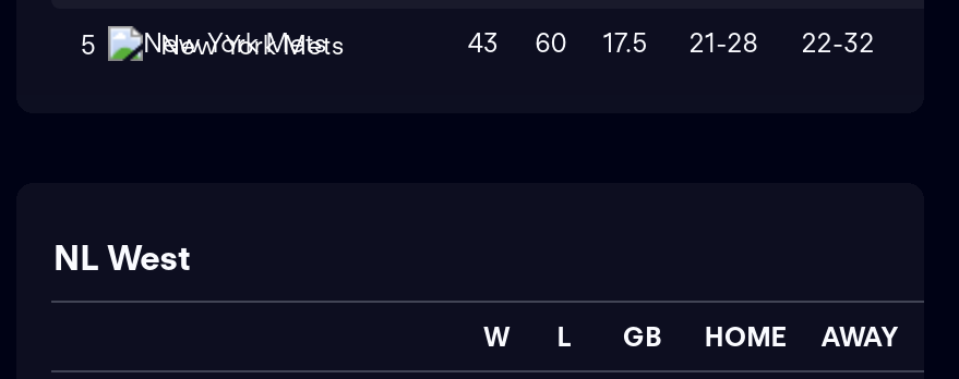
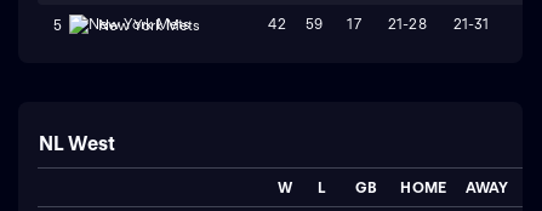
[468,26,499,59] 43 -> [268,15,286,33] 42
[535,26,568,59] 60 -> [306,15,323,33] 59
[603,26,648,59] 17.5 -> [347,15,361,33] 17
[801,26,875,59] 22-32 -> [453,15,489,33] 21-31

